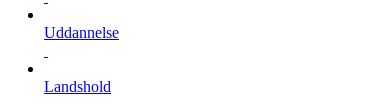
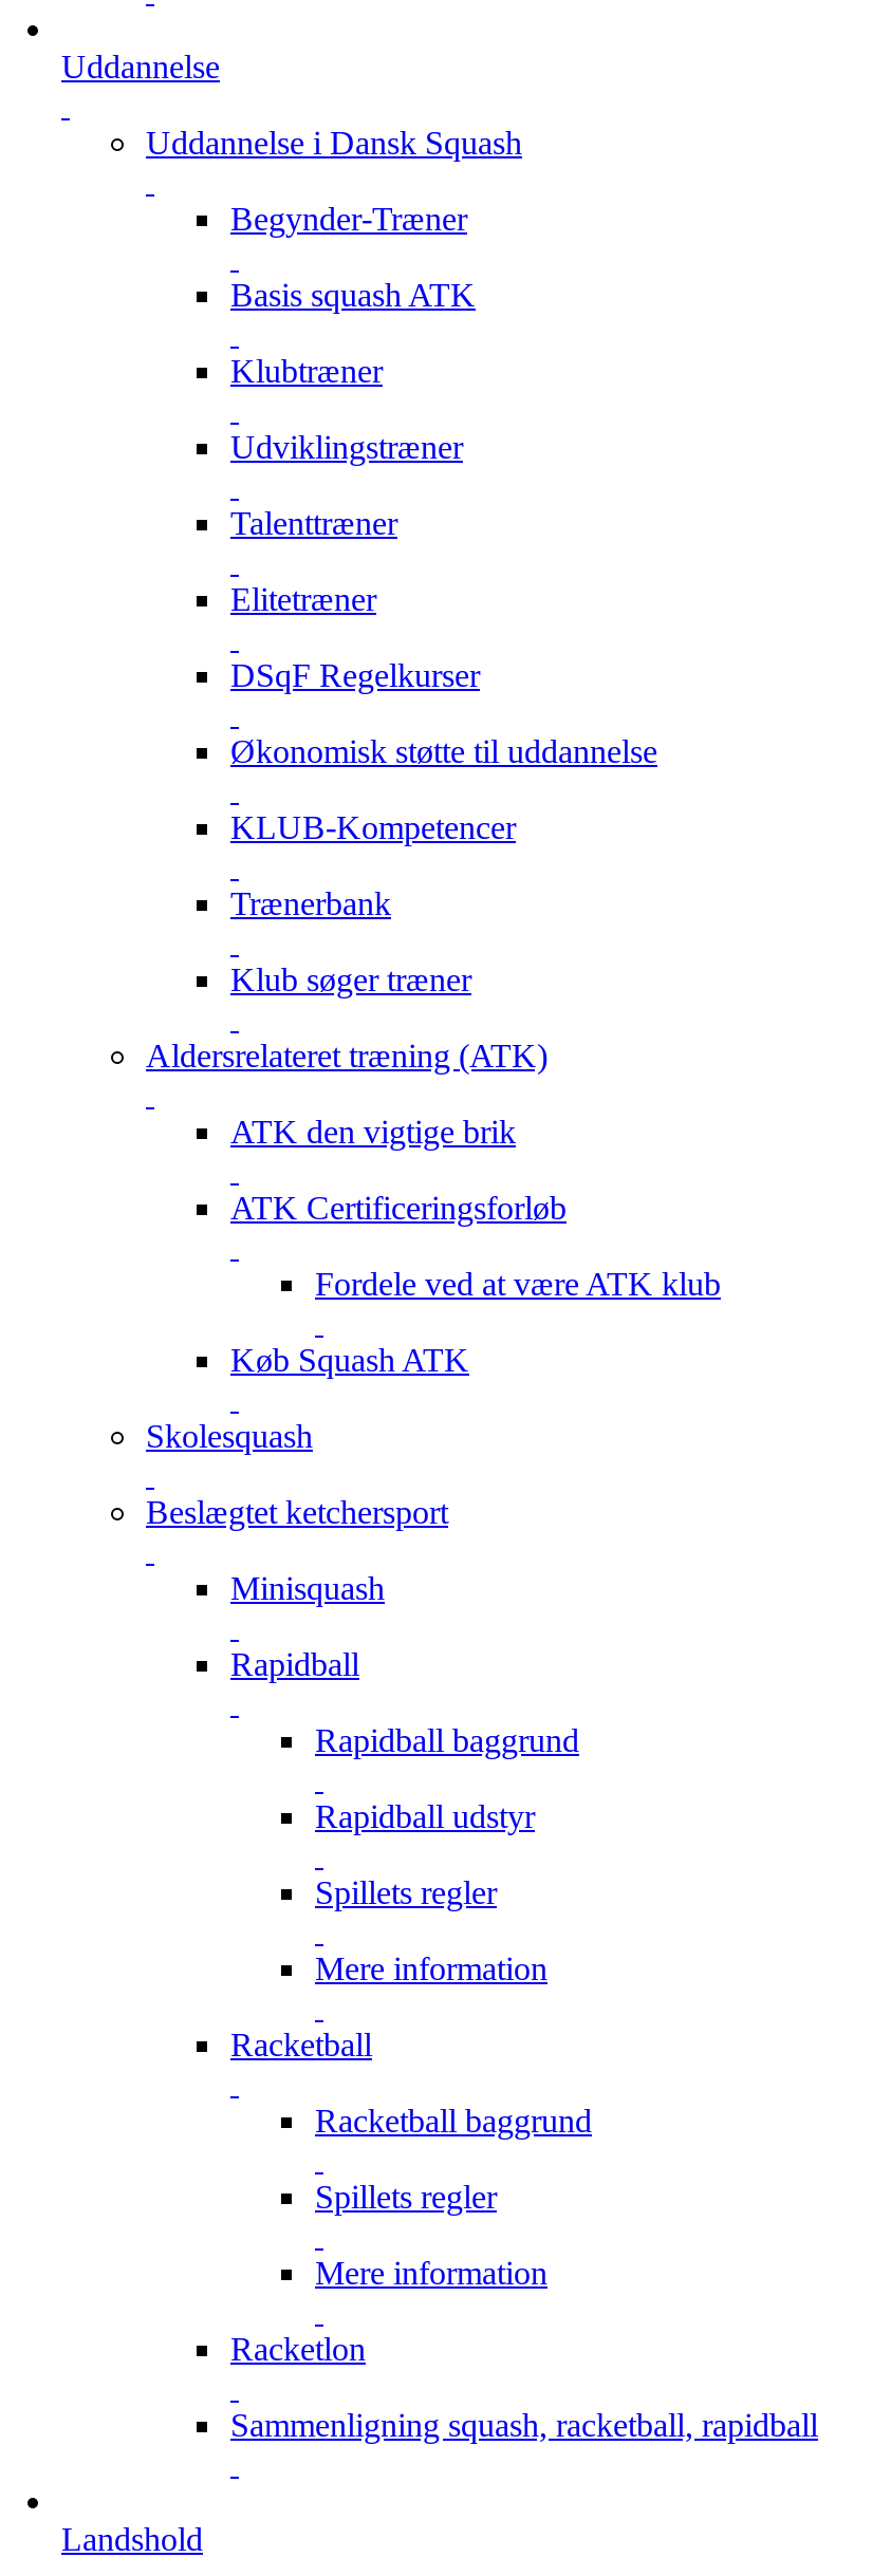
none -> [146,125,818,2443] Uddannelse i Dansk Squash | Begynder-Træner | Basis squash ATK | Klubtræner | Udviklingstræner | Talenttræner | Elitetræner | DSqF Regelkurser | Økonomisk støtte til uddannelse | KLUB-Kompetencer | Trænerbank | Klub søger træner | Aldersrelateret træning (ATK) | ATK den vigtige brik | ATK Certificeringsforløb | Fordele ved at være ATK klub | Køb Squash ATK | Skolesquash | Beslægtet ketchersport | Minisquash | Rapidball | Rapidball baggrund | Rapidball udstyr | Spillets regler | Mere information | Racketball | Racketball baggrund | Spillets regler | Mere information | Racketlon | Sammenligning squash, racketball, rapidball

